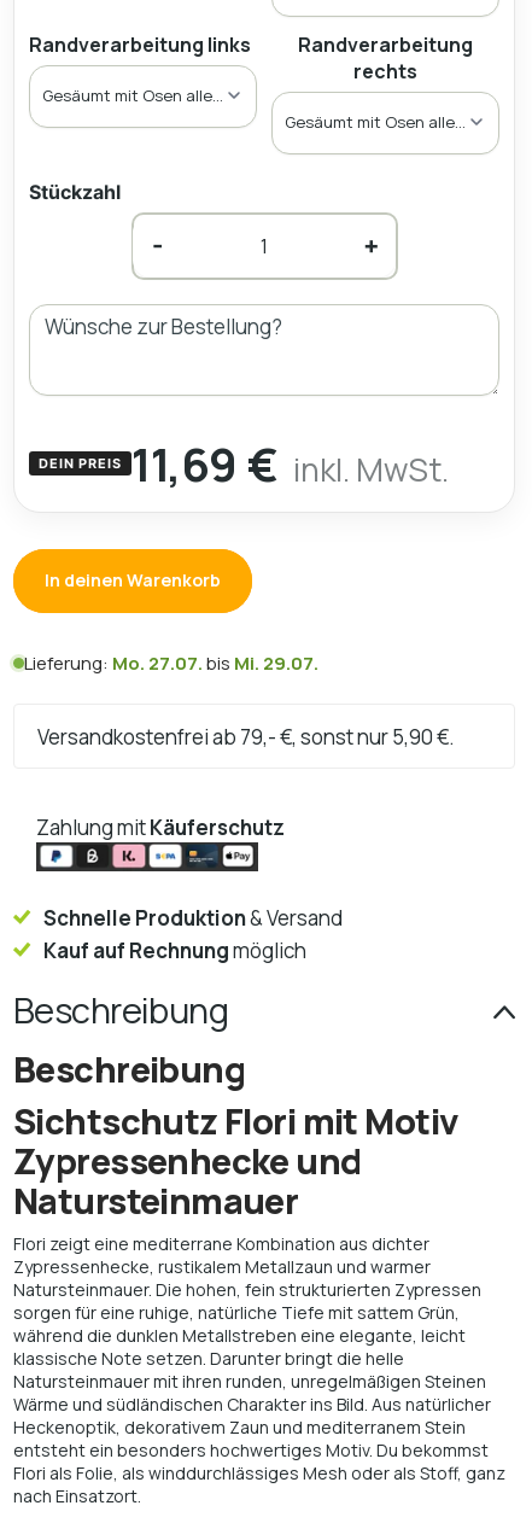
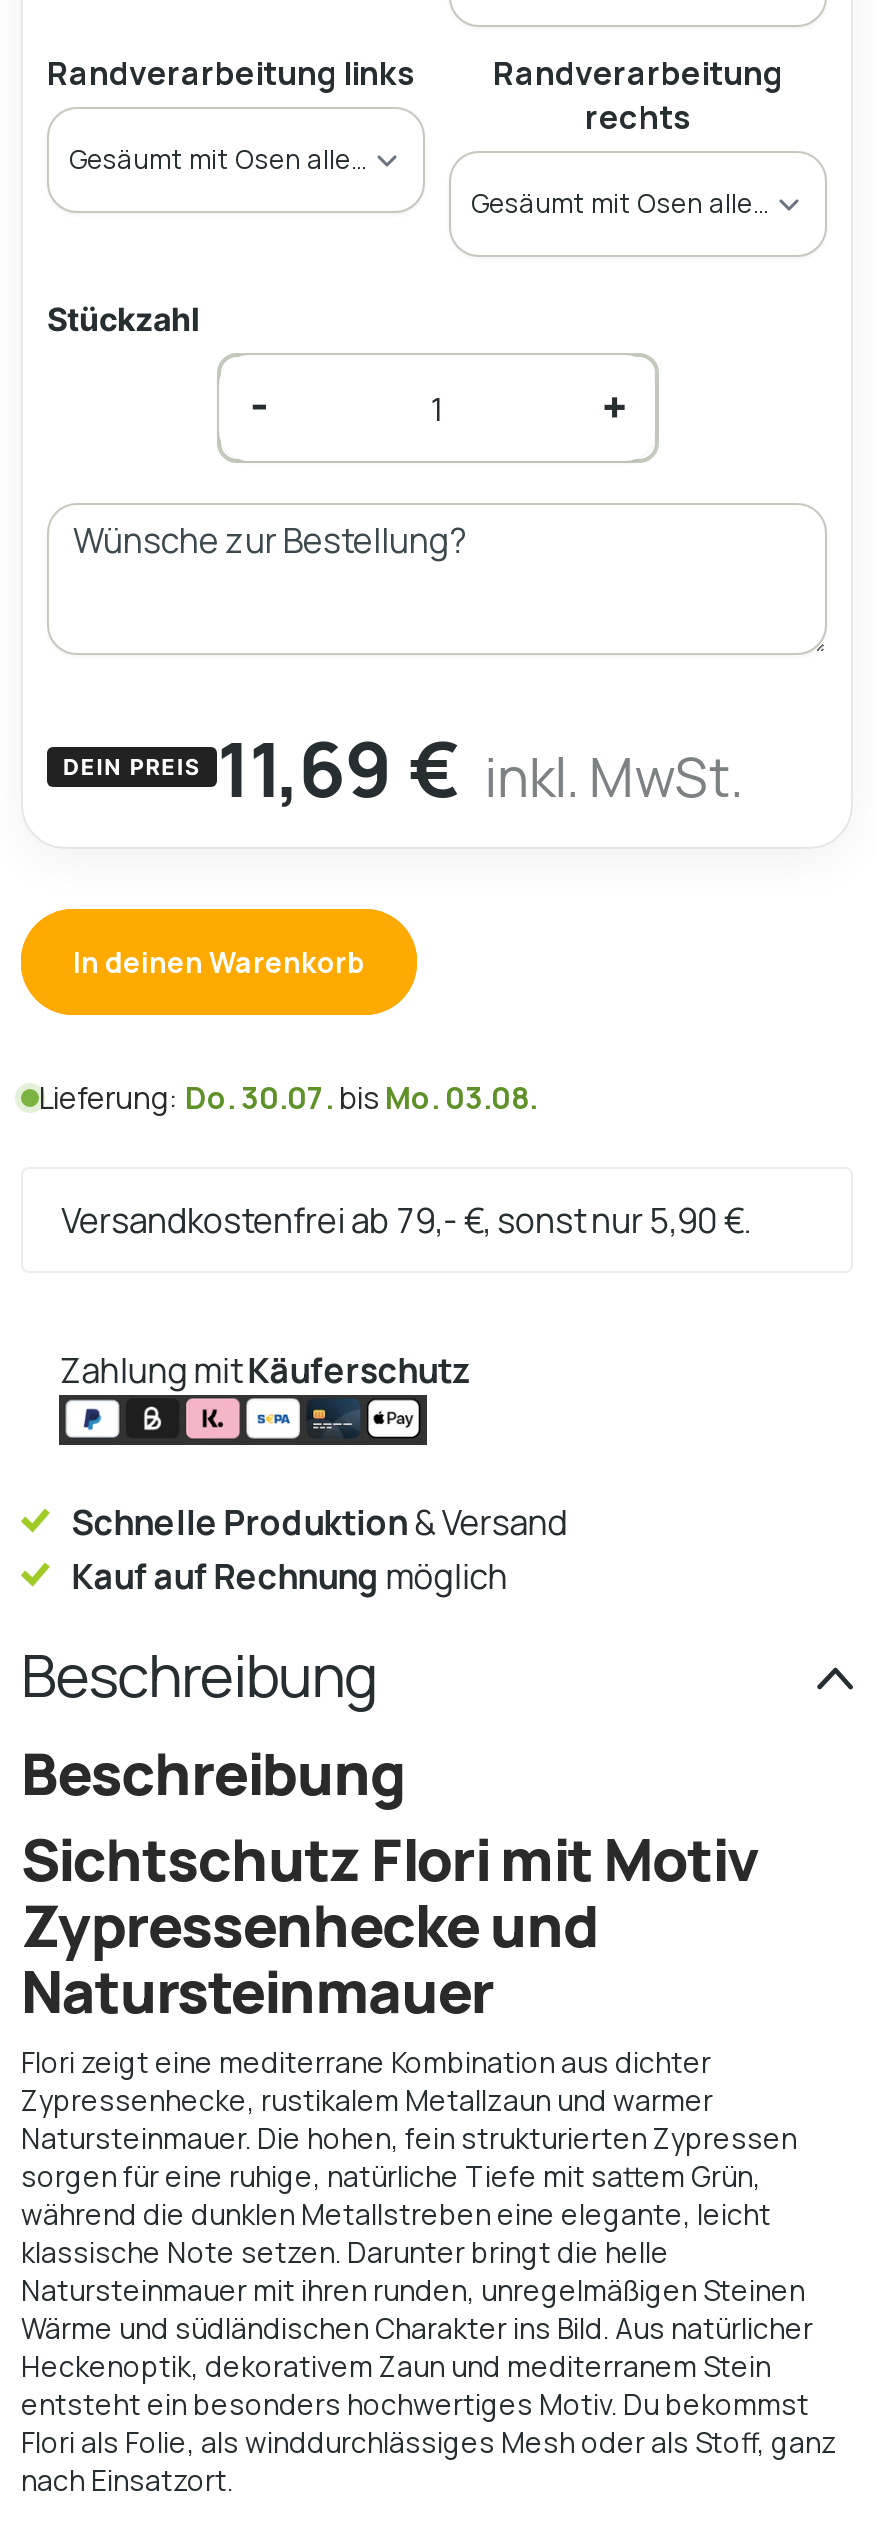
[24,650,318,675] Lieferung: Mo. 27.07. bis Mi. 29.07. -> [39,1077,537,1119] Lieferung: Do. 30.07. bis Mo. 03.08.

